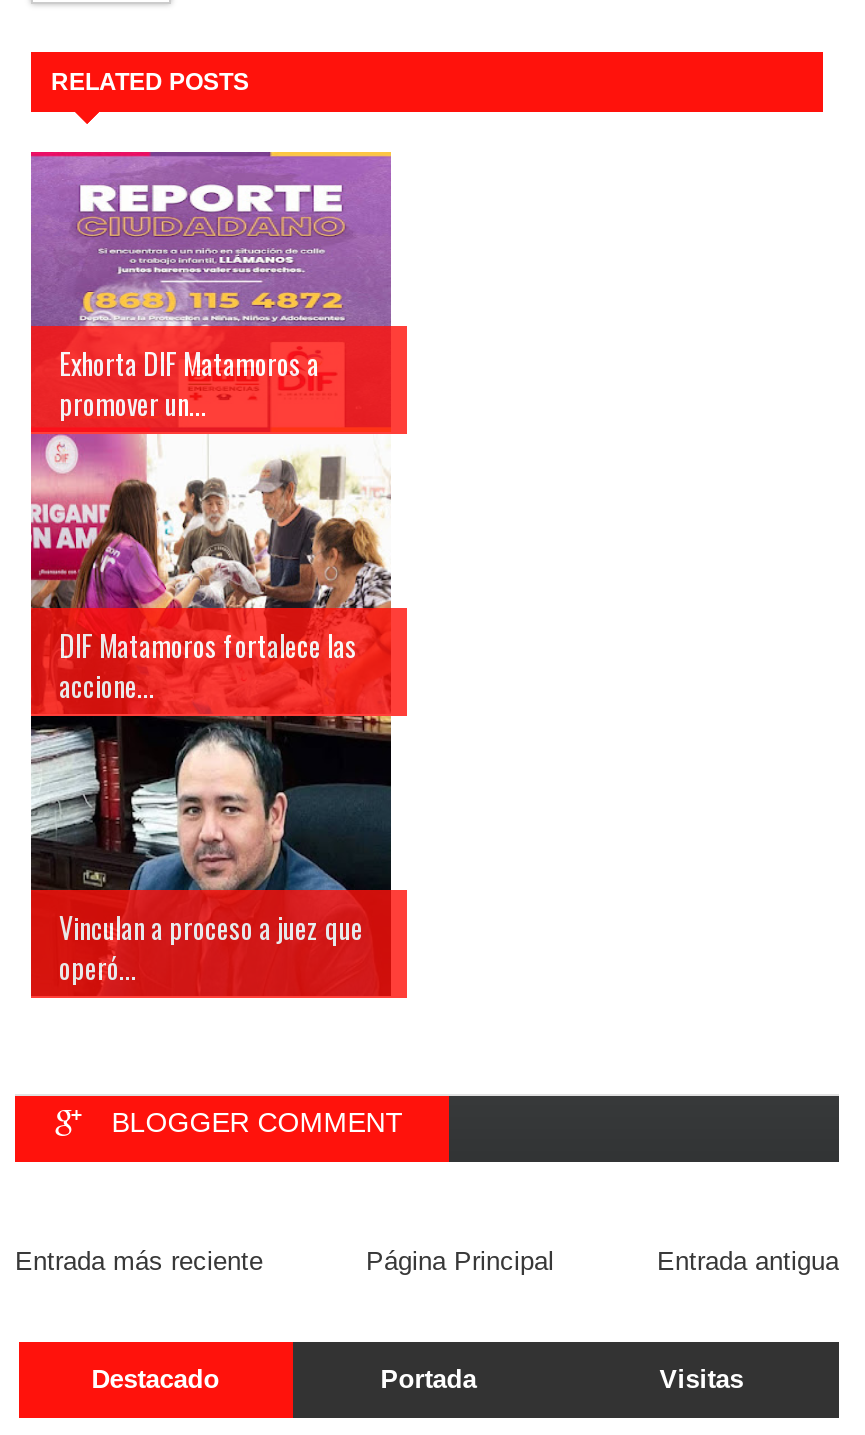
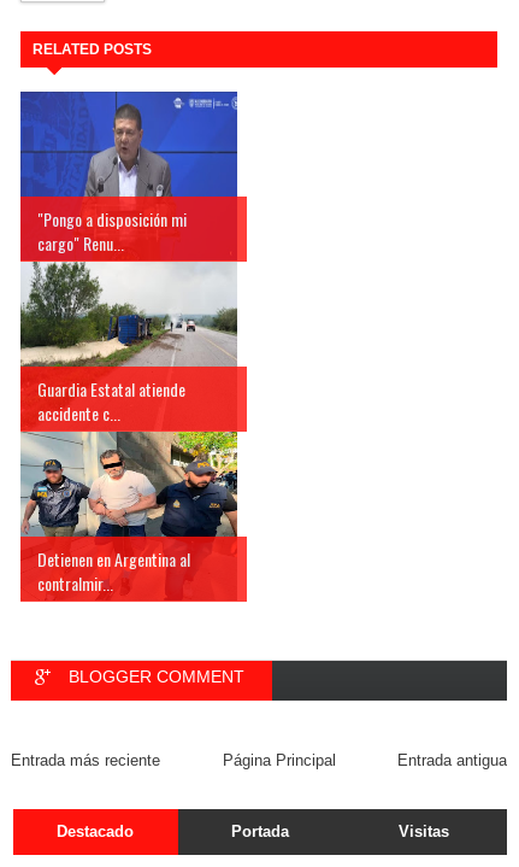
[29,150,393,424] [image] | Exhorta DIF Matamoros a | promover un... -> [19,90,238,256] [image] | "Pongo a disposición mi | cargo" Renu...
[29,398,391,706] [image] | DIF Matamoros fortalece las | accione... -> [19,240,238,426] [image] | Guardia Estatal atiende | accidente c...
[29,714,393,988] [image] | Vinculan a proceso a juez que | operó... -> [20,430,238,596] [image] | Detienen en Argentina al | contralmir...

